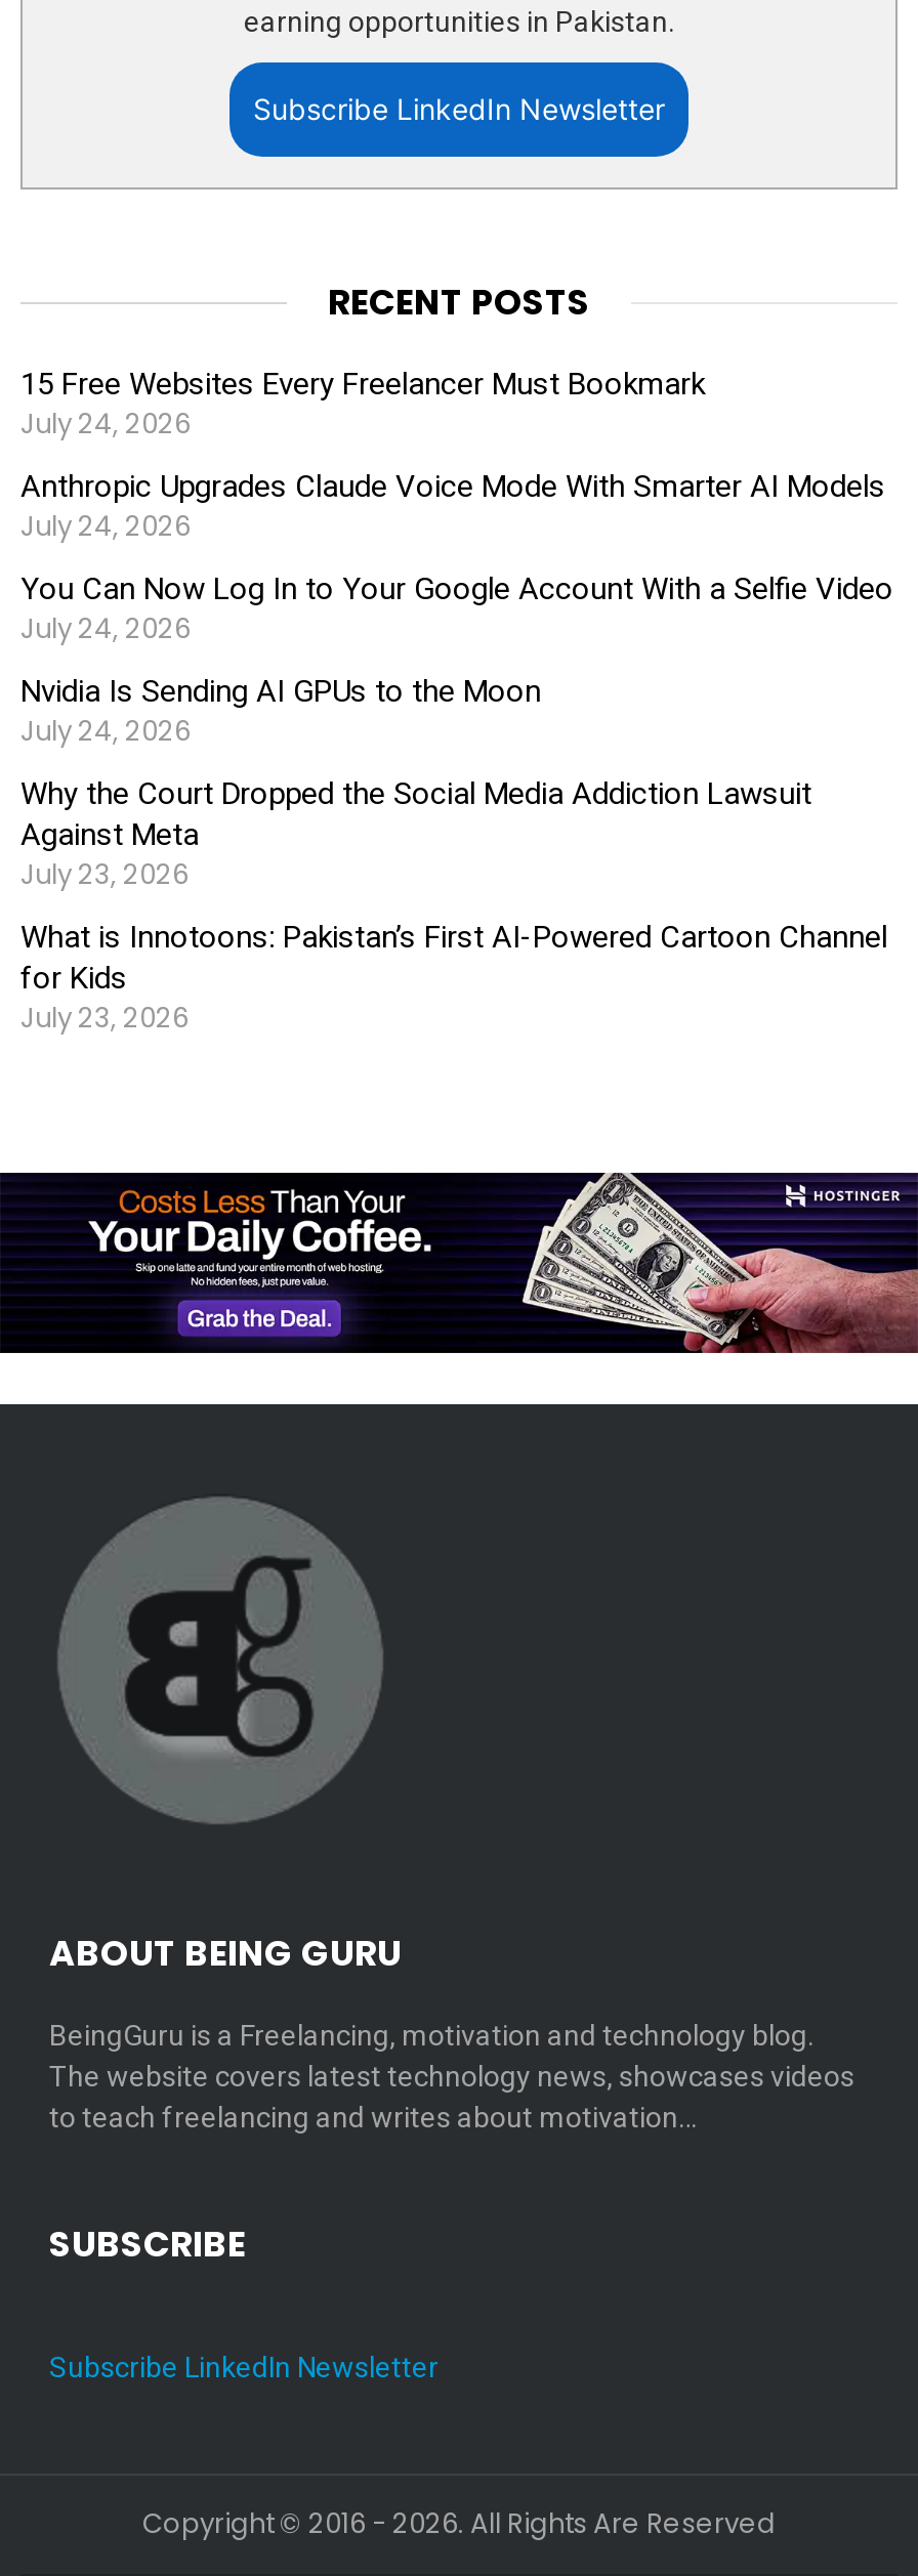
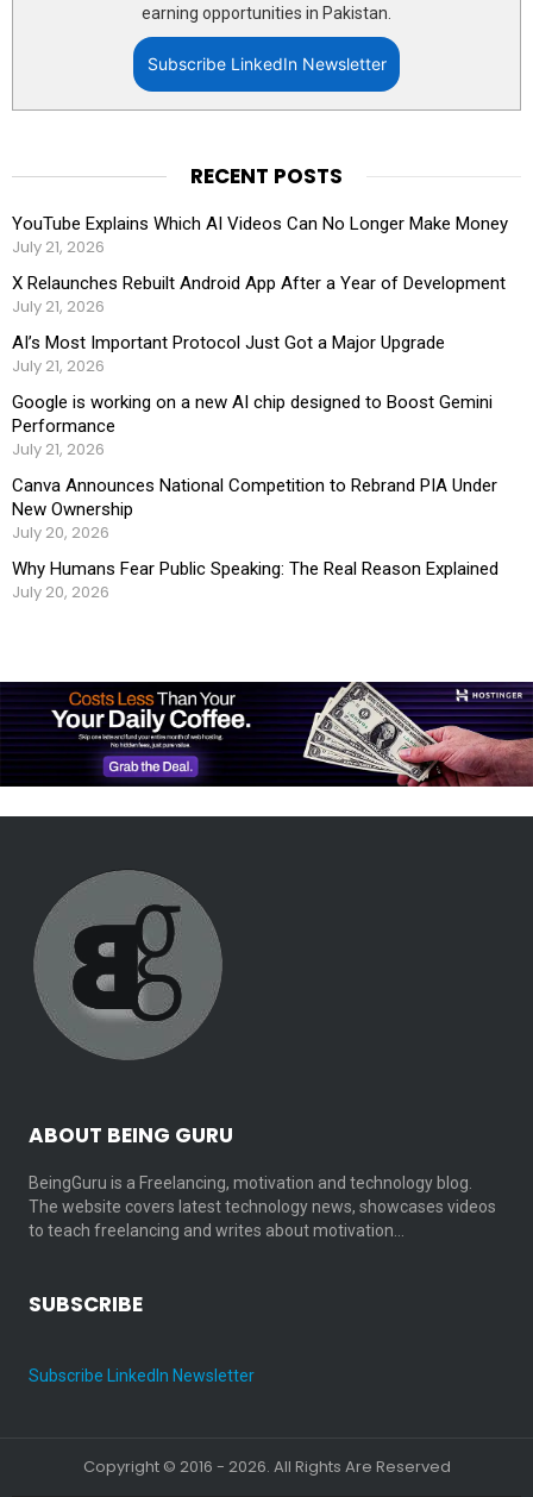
[20,366,705,444] 15 Free Websites Every Freelancer Must Bookmark | July 24, 2026 -> [12,213,508,258] YouTube Explains Which AI Videos Can No Longer Make Money | July 21, 2026
[20,469,885,547] Anthropic Upgrades Claude Voice Mode With Smarter AI Models | July 24, 2026 -> [12,272,506,318] X Relaunches Rebuilt Android App After a Year of Development | July 21, 2026
[20,571,893,649] You Can Now Log In to Your Google Account With a Selfie Video | July 24, 2026 -> [12,332,445,377] AI’s Most Important Protocol Just Got a Major Upgrade | July 21, 2026
[20,674,541,751] Nvidia Is Sending AI GPUs to the Moon | July 24, 2026 -> [12,391,493,460] Google is working on a new AI chip designed to Boost Gemini | Performance | July 21, 2026
[20,776,811,895] Why the Court Dropped the Social Media Addiction Lawsuit | Against Meta | July 23, 2026 -> [12,475,497,544] Canva Announces National Competition to Rebrand PIA Under | New Ownership | July 20, 2026
[20,919,887,1038] What is Innotoons: Pakistan’s First AI-Powered Cartoon Channel | for Kids | July 23, 2026 -> [12,558,498,603] Why Humans Fear Public Speaking: The Real Reason Explained | July 20, 2026

